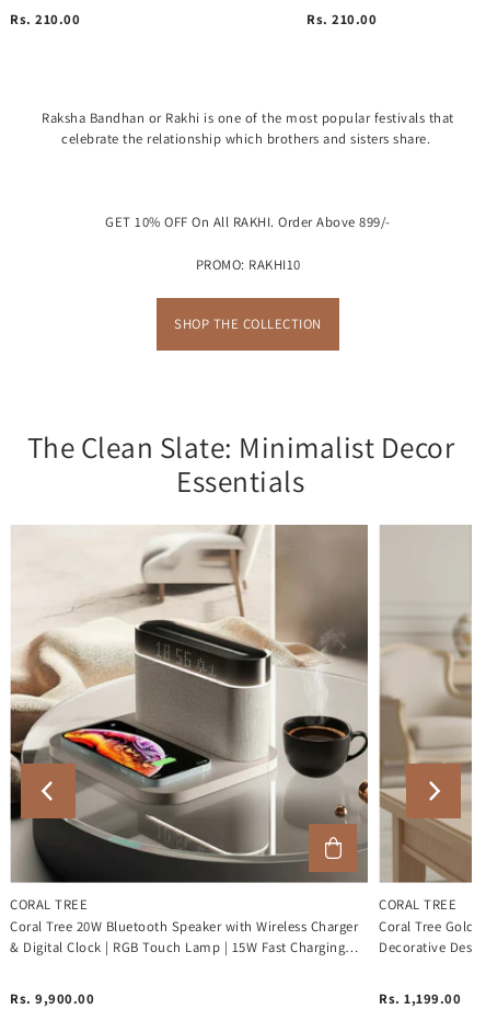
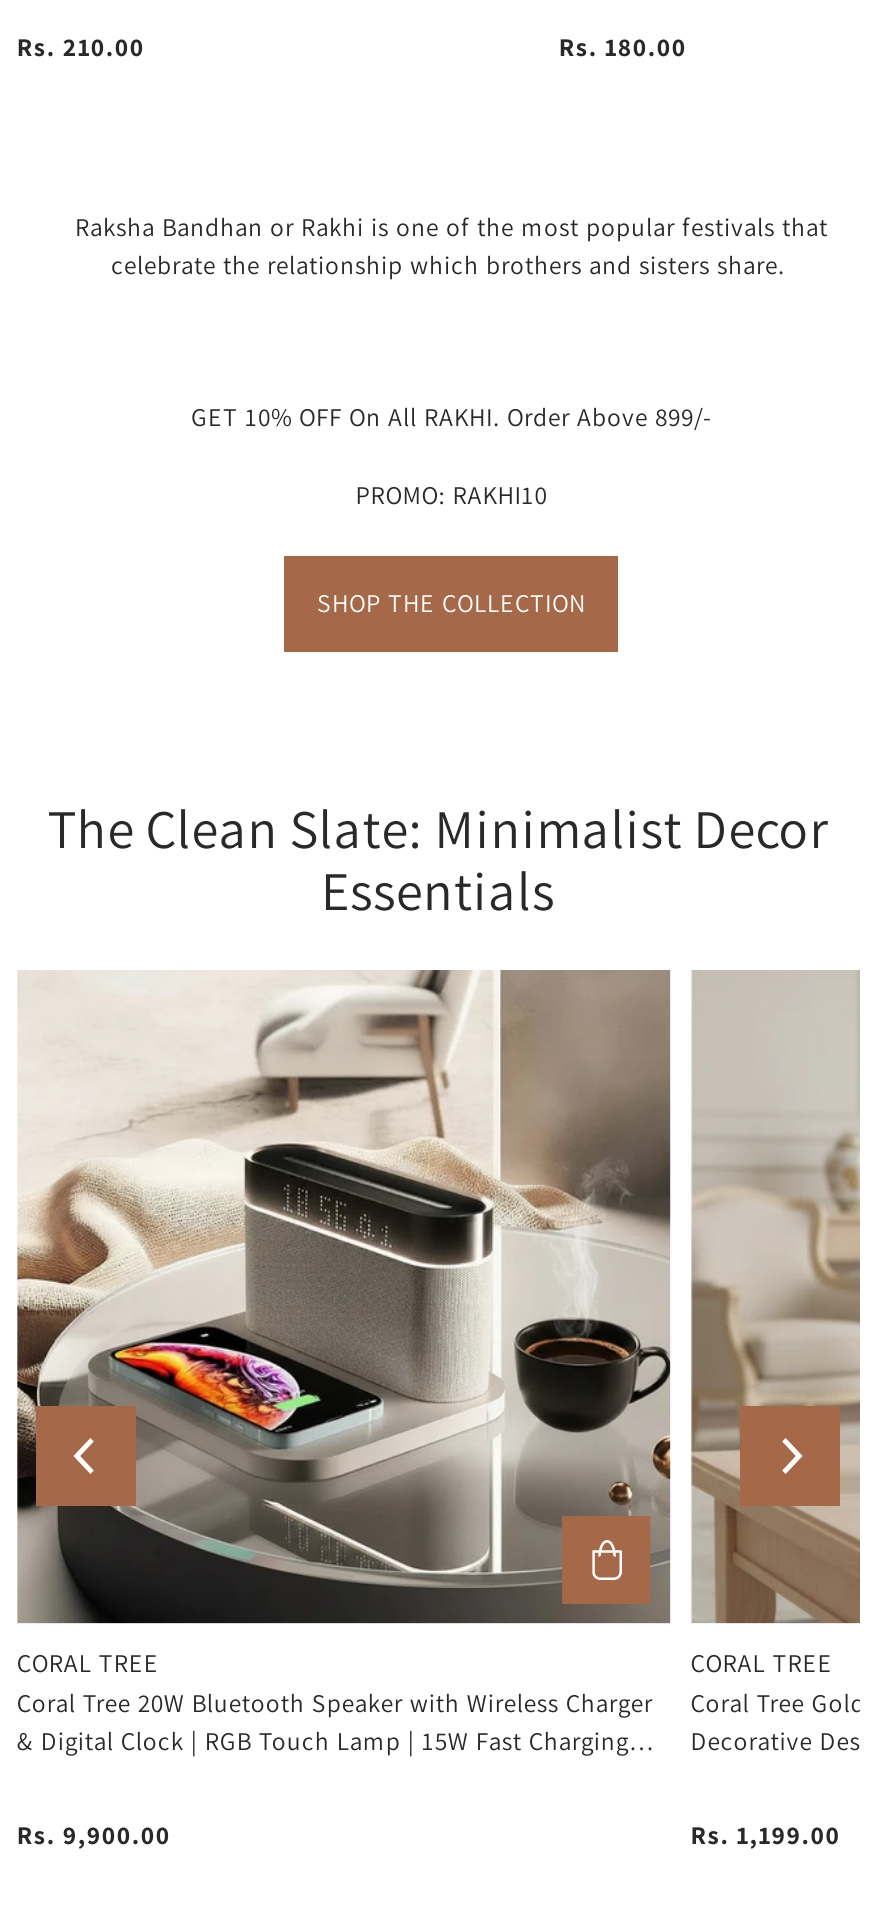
[307,10,377,28] Rs. 210.00 -> [559,29,687,63] Rs. 180.00

